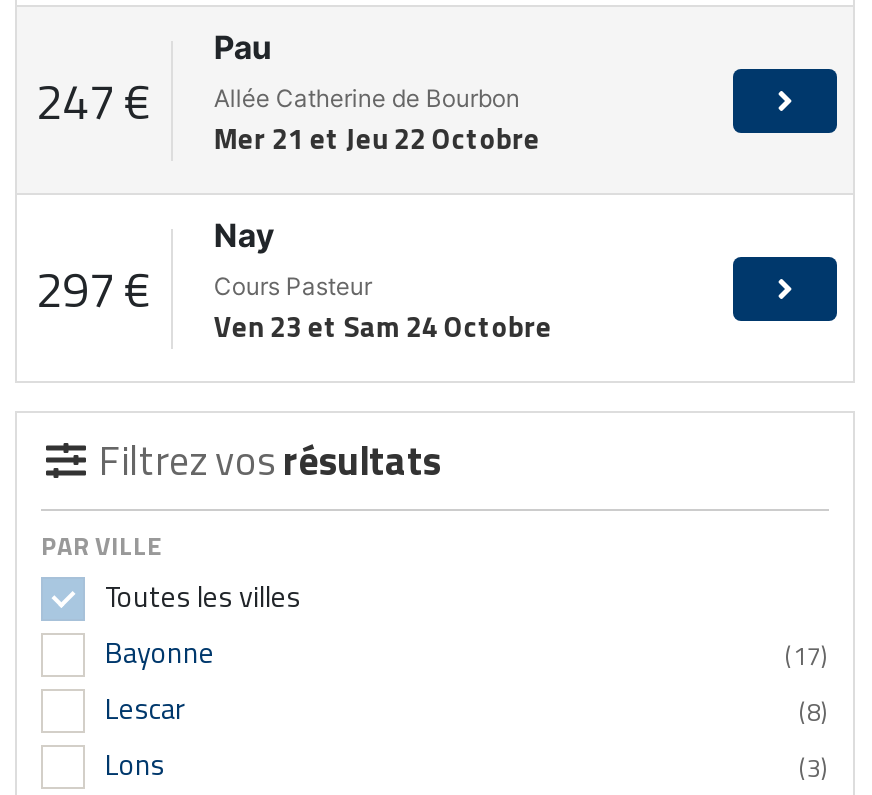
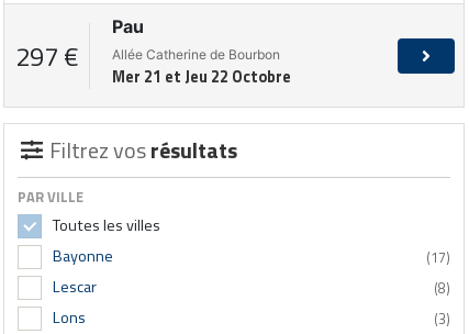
[36,64,152,136] 247 € -> [15,36,79,75] 297 €
[214,215,552,349] Nay | Cours Pasteur | Ven 23 et Sam 24 Octobre -> none
[36,252,152,324] 297 € -> none

